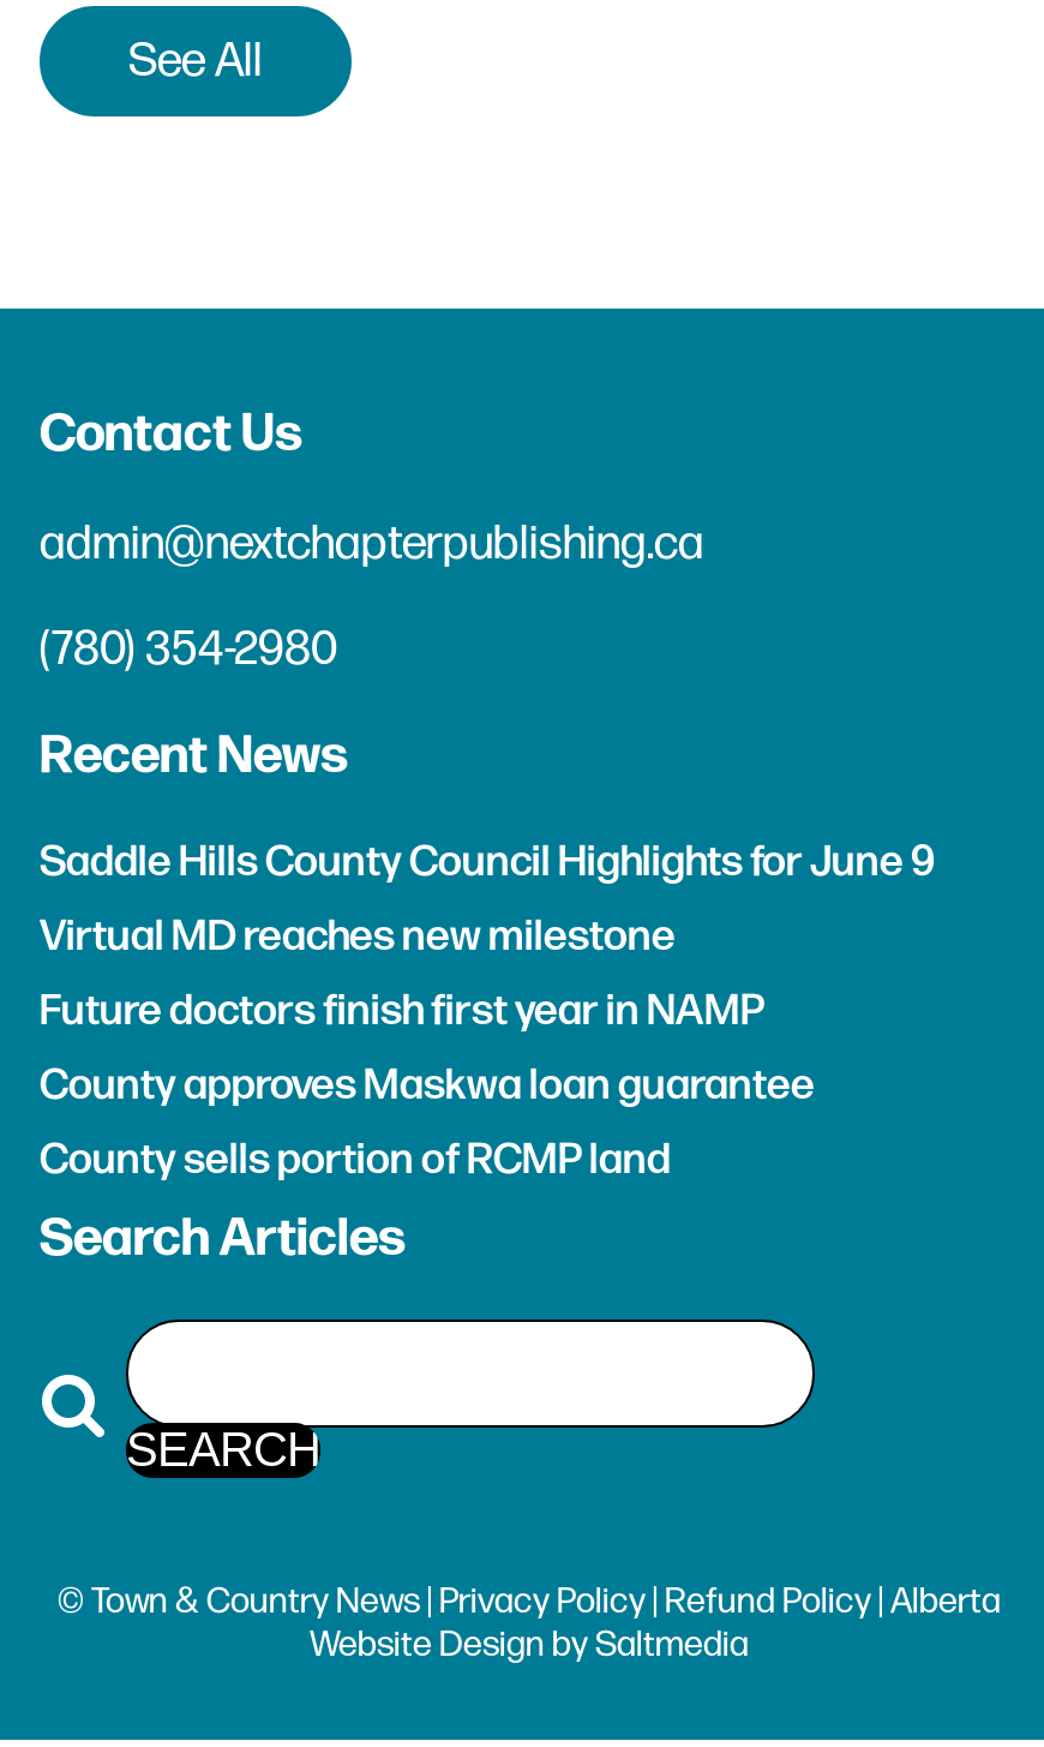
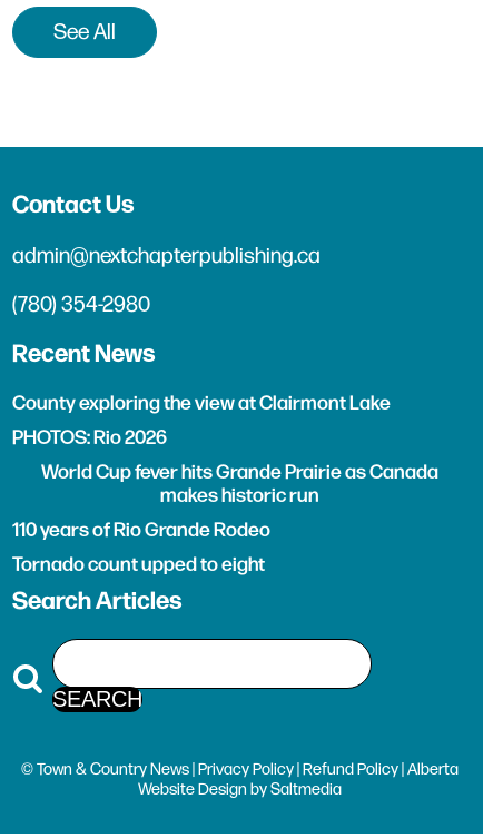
[40,837,942,888] Saddle Hills County Council Highlights for June 9 -> [12,392,391,415] County exploring the view at Clairmont Lake
[40,912,676,962] Virtual MD reaches new milestone -> [12,426,167,450] PHOTOS: Rio 2026
[40,986,764,1036] Future doctors finish first year in NAMP -> [41,461,438,508] World Cup fever hits Grande Prairie as Canada | makes historic run
[40,1060,815,1111] County approves Maskwa loan guarantee -> [12,519,270,542] 110 years of Rio Grande Rodeo
[40,1135,671,1185] County sells portion of RCMP land -> [12,553,265,577] Tornado count upped to eight

